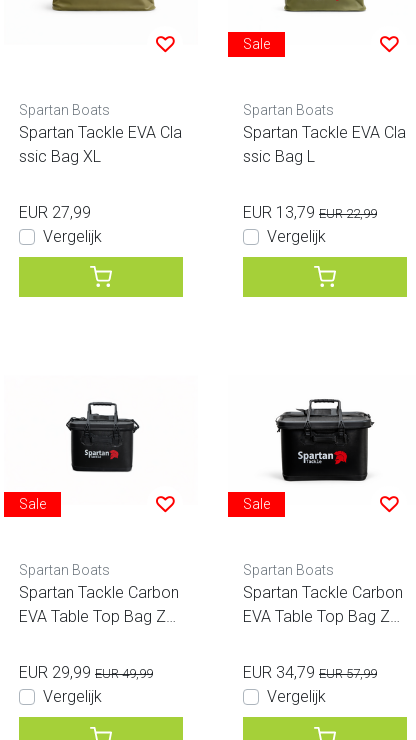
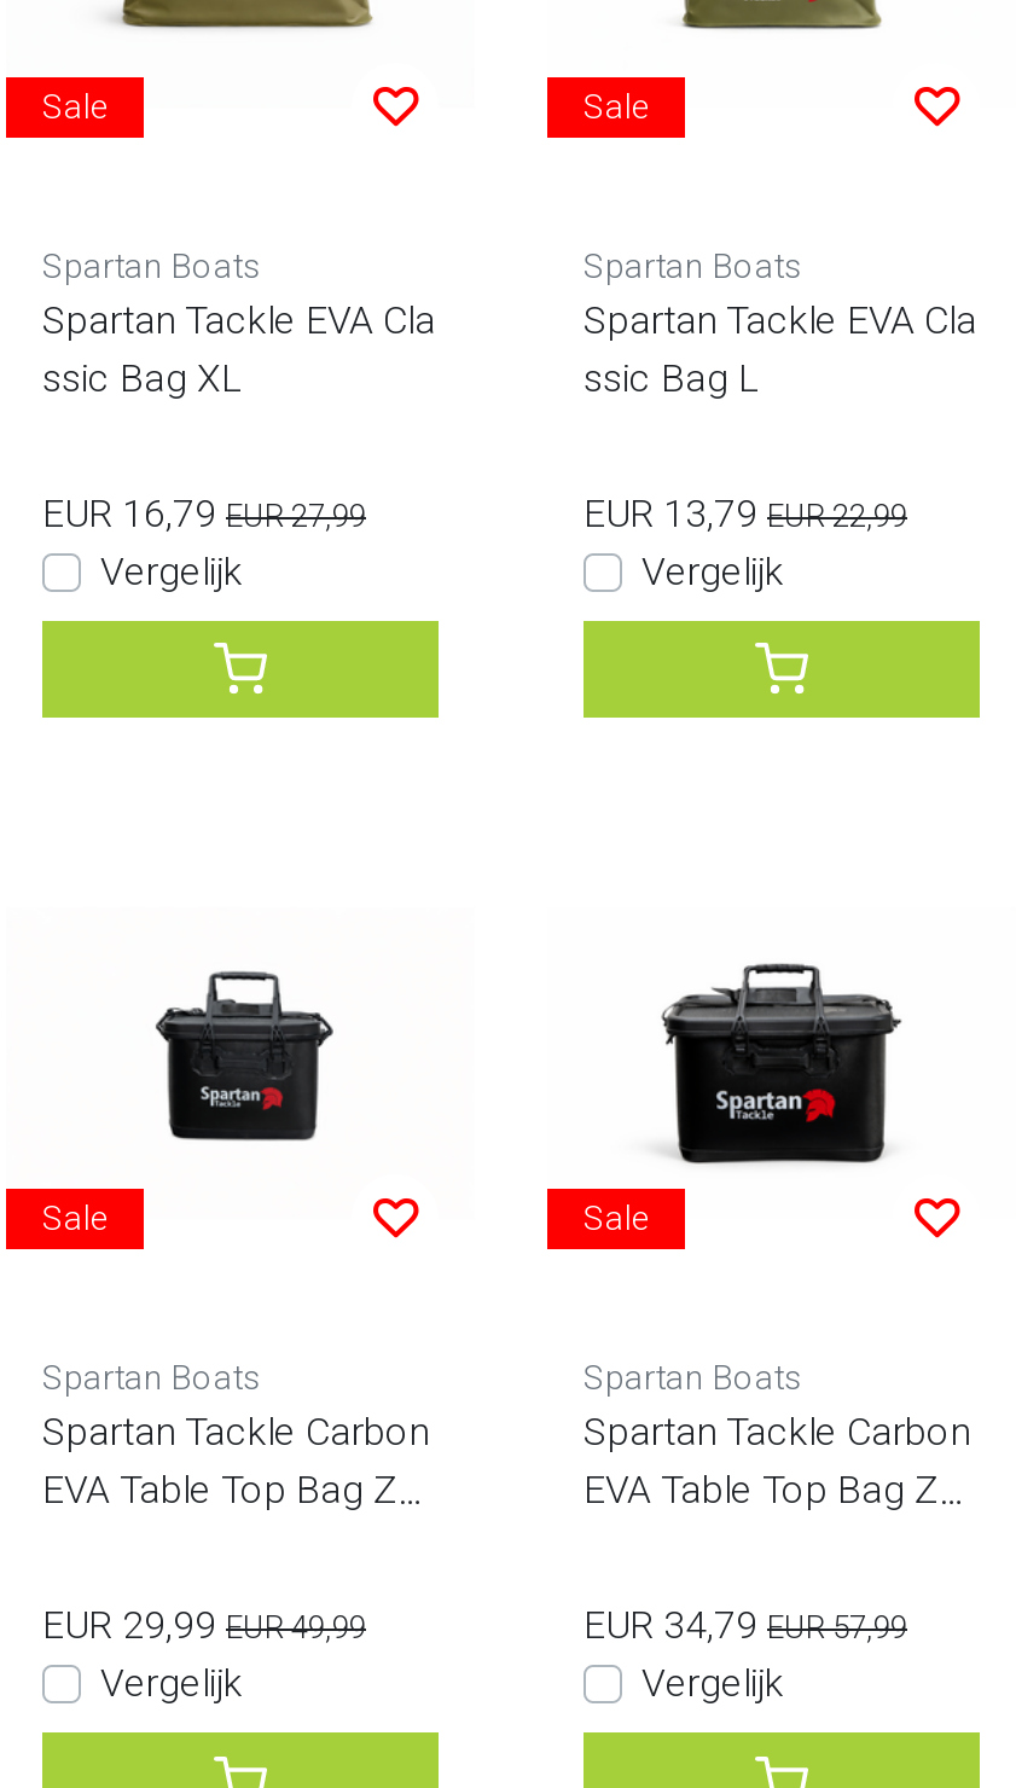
none -> [42,87,108,126] Sale
[19,203,91,222] EUR 27,99 -> [42,491,366,537] EUR 16,79 EUR 27,99

